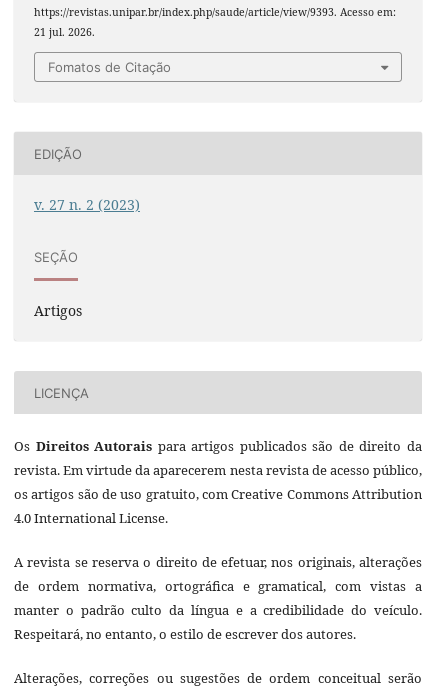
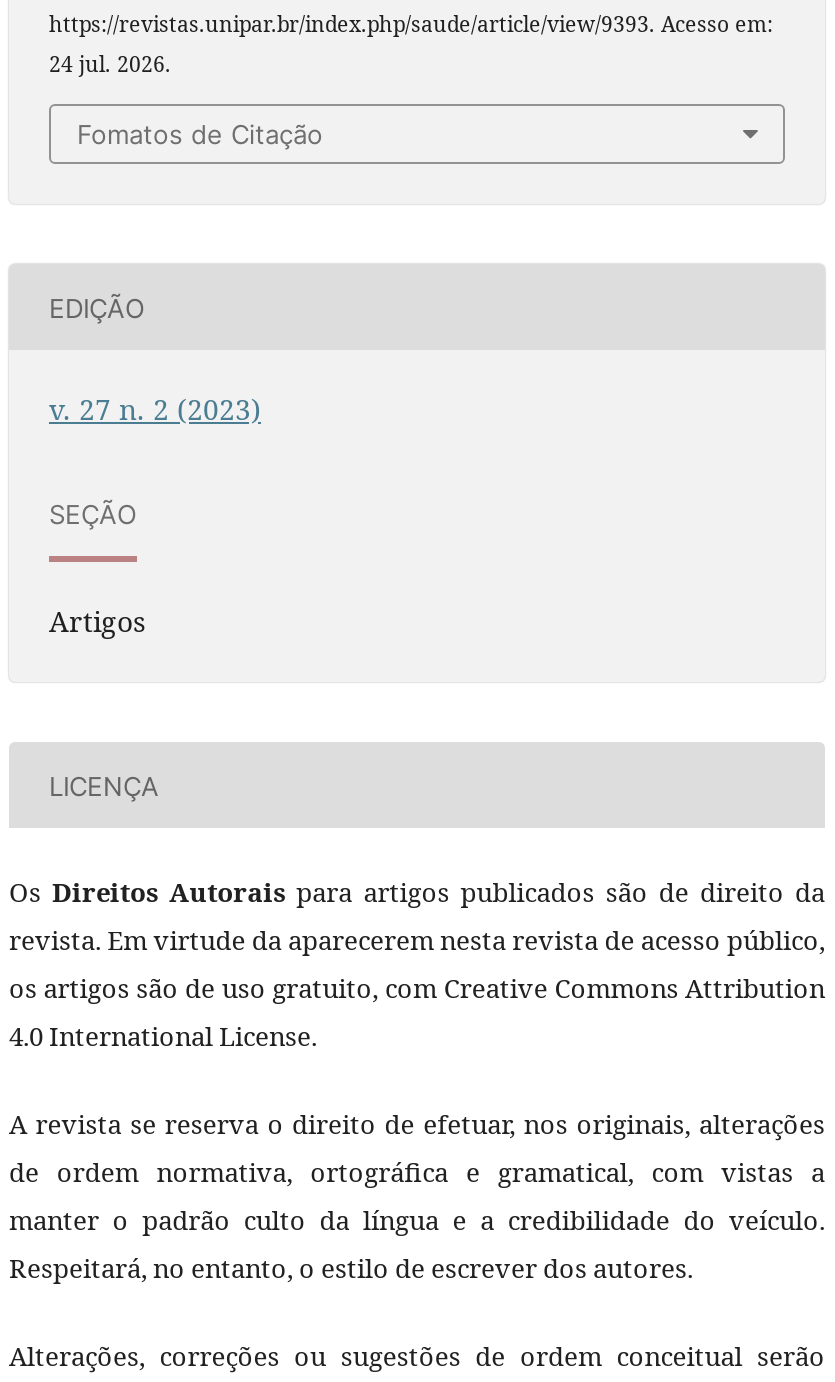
[34,25,95,39] 21 jul. 2026. -> [49,49,171,77] 24 jul. 2026.

